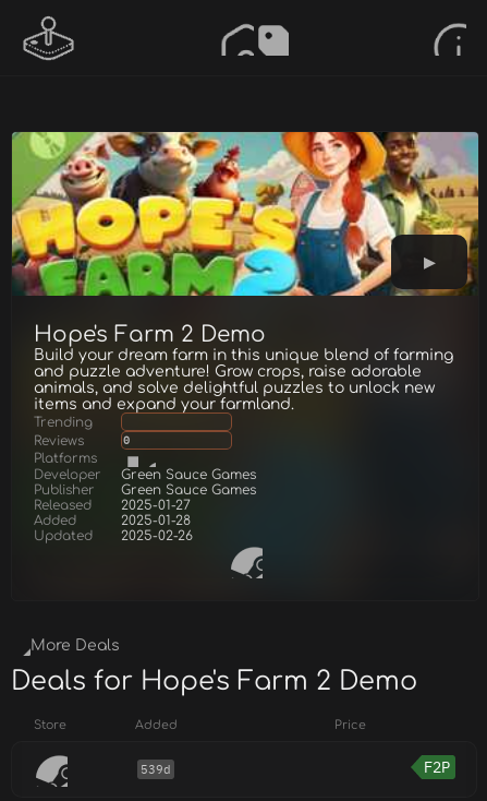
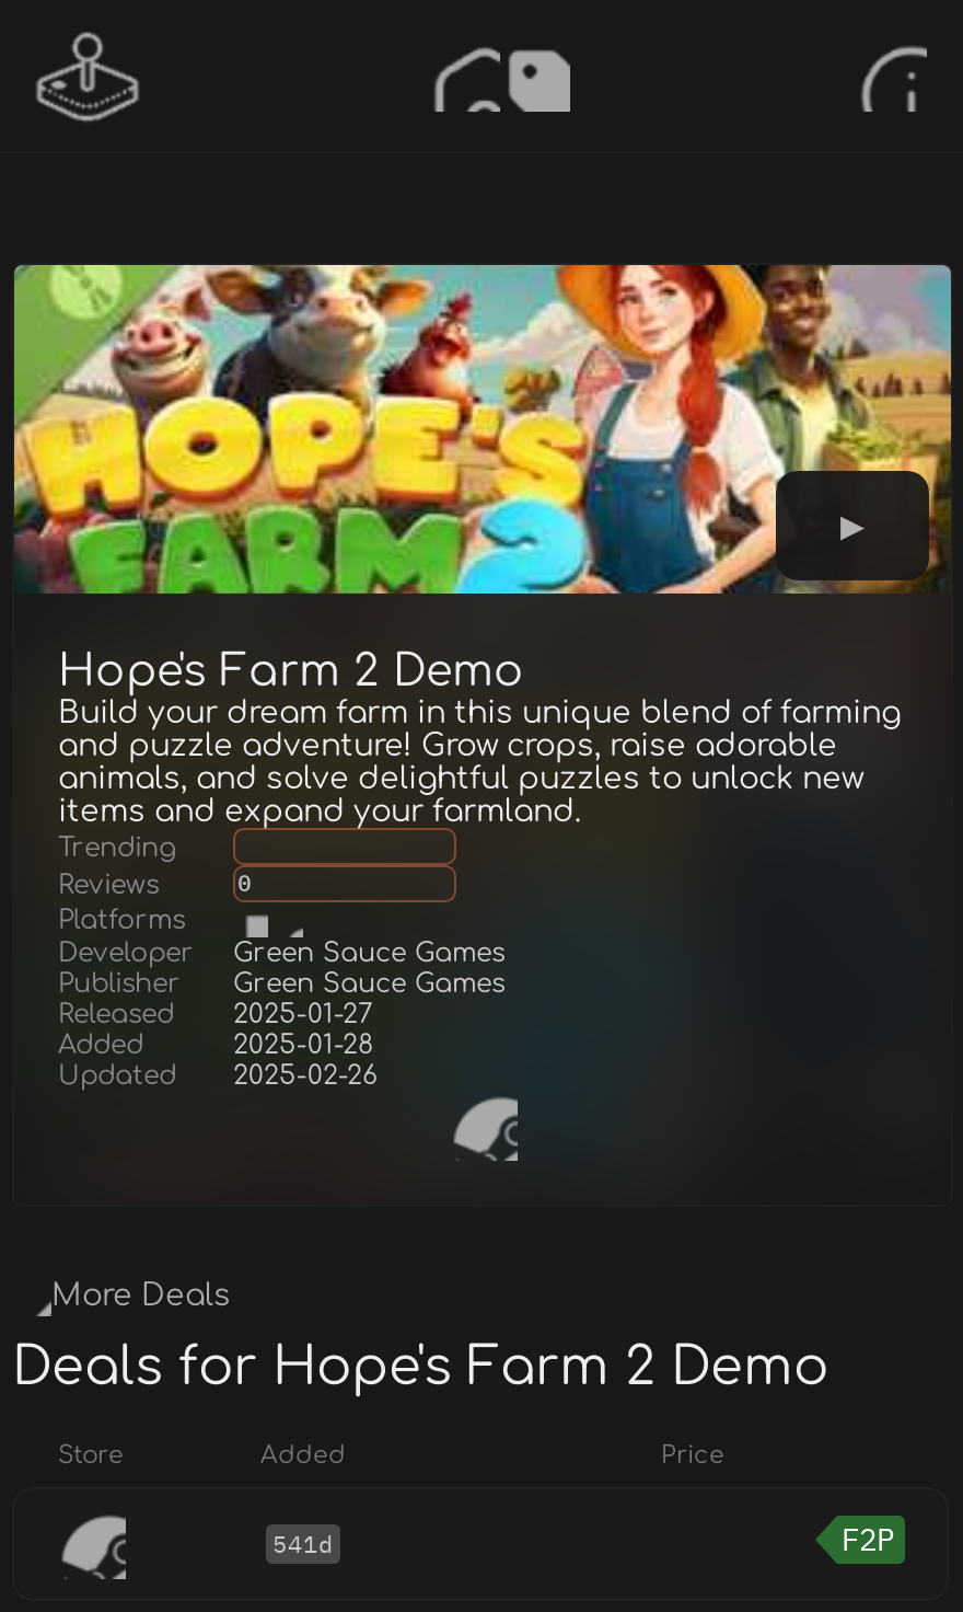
[141,762,171,777] 539d -> [272,1529,334,1559] 541d

